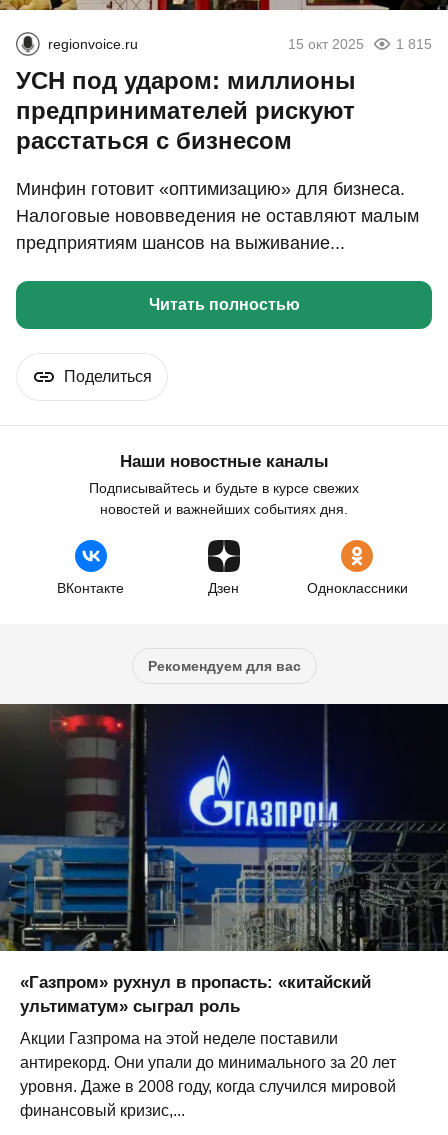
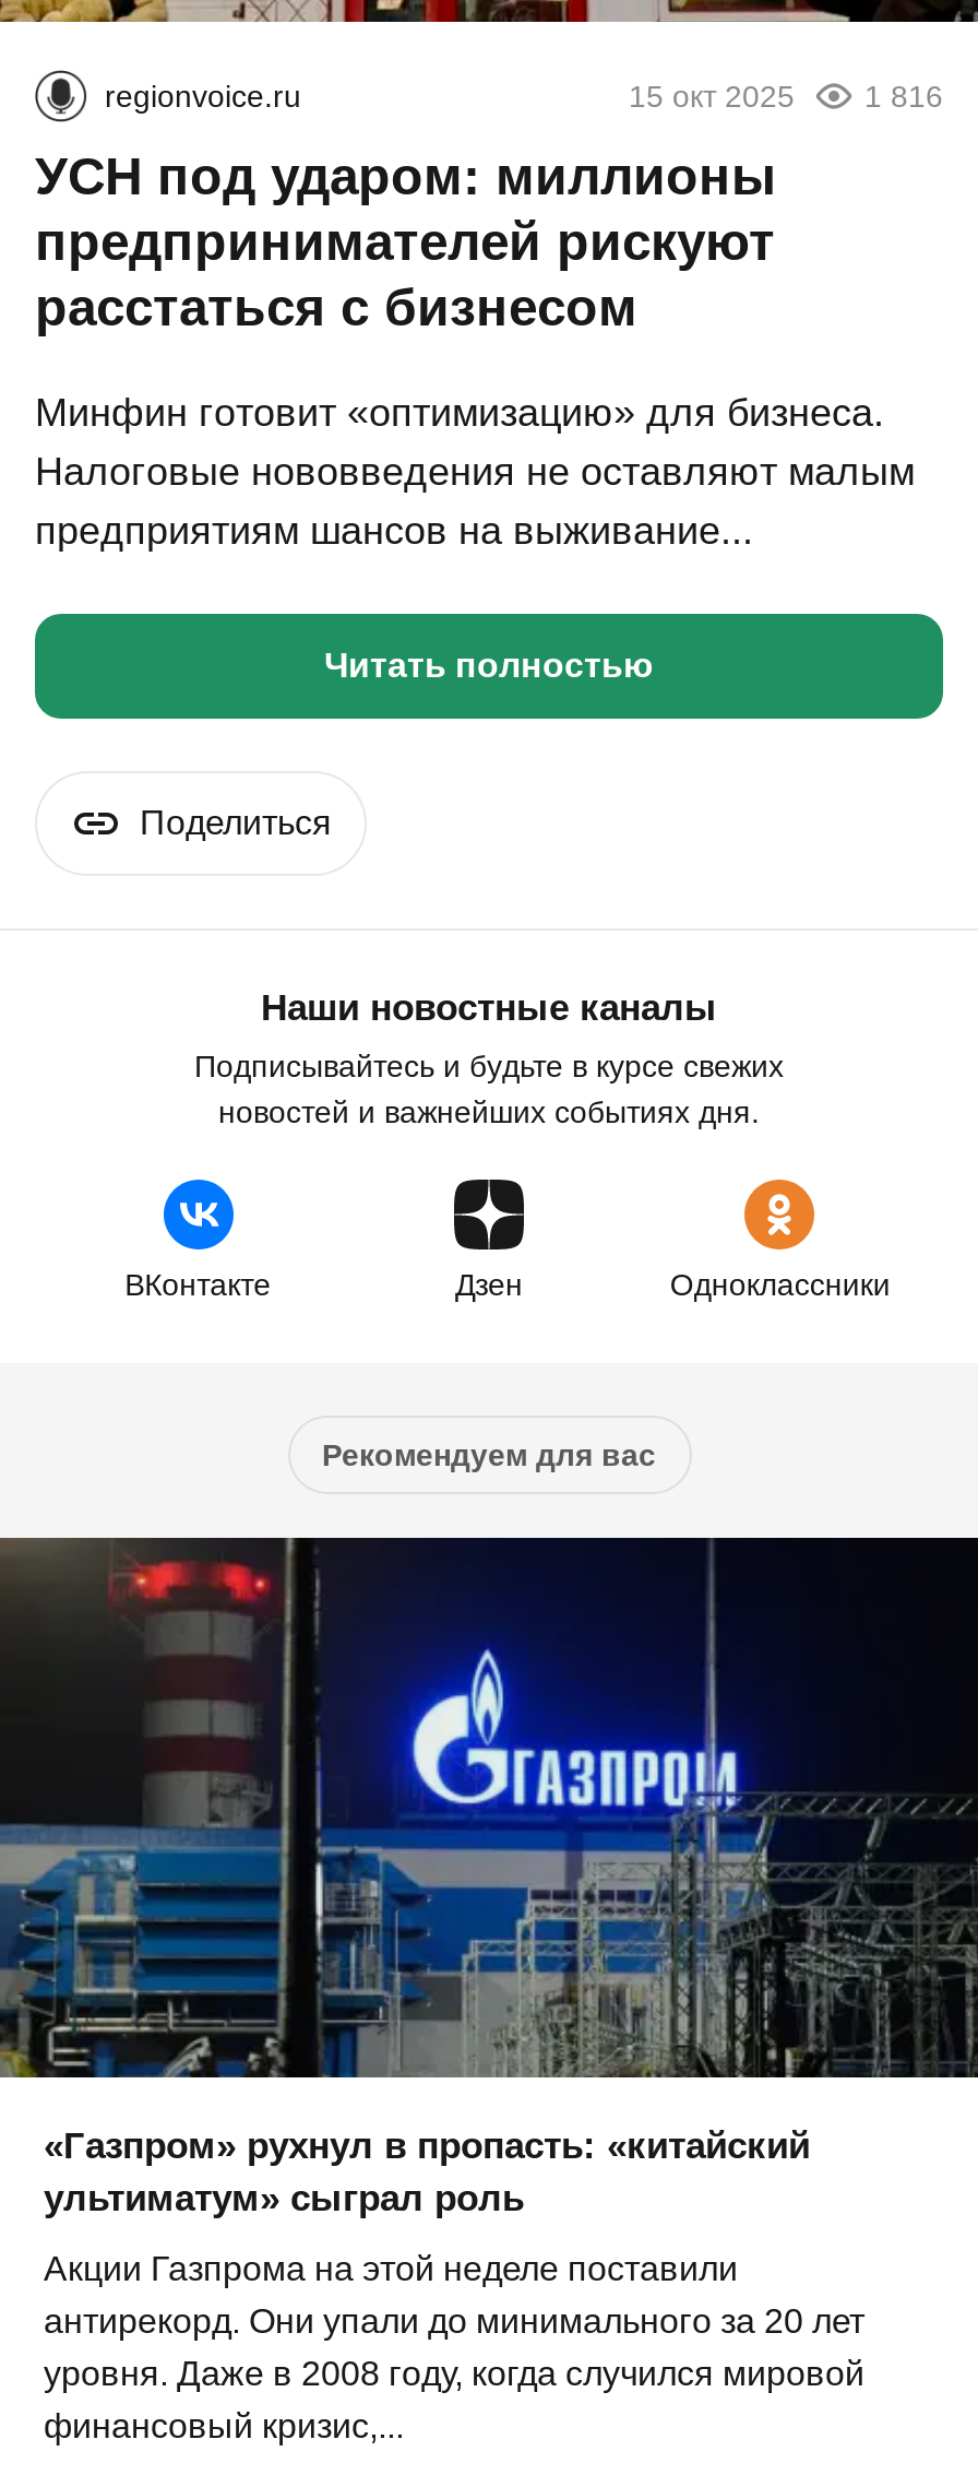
[288,36,432,52] 15 окт 2025 1 815 -> [629,79,943,114] 15 окт 2025 1 816

